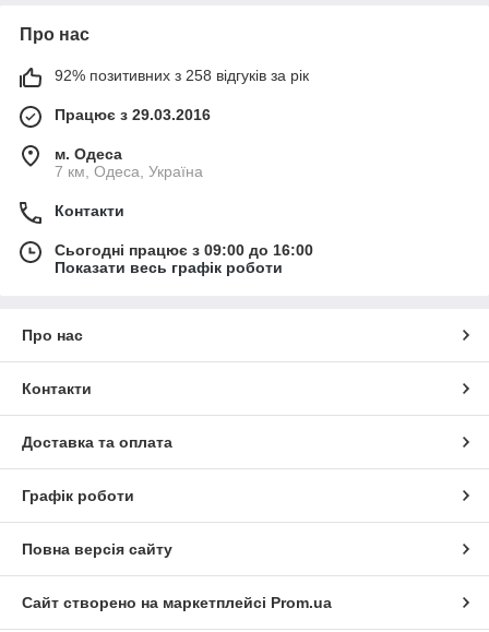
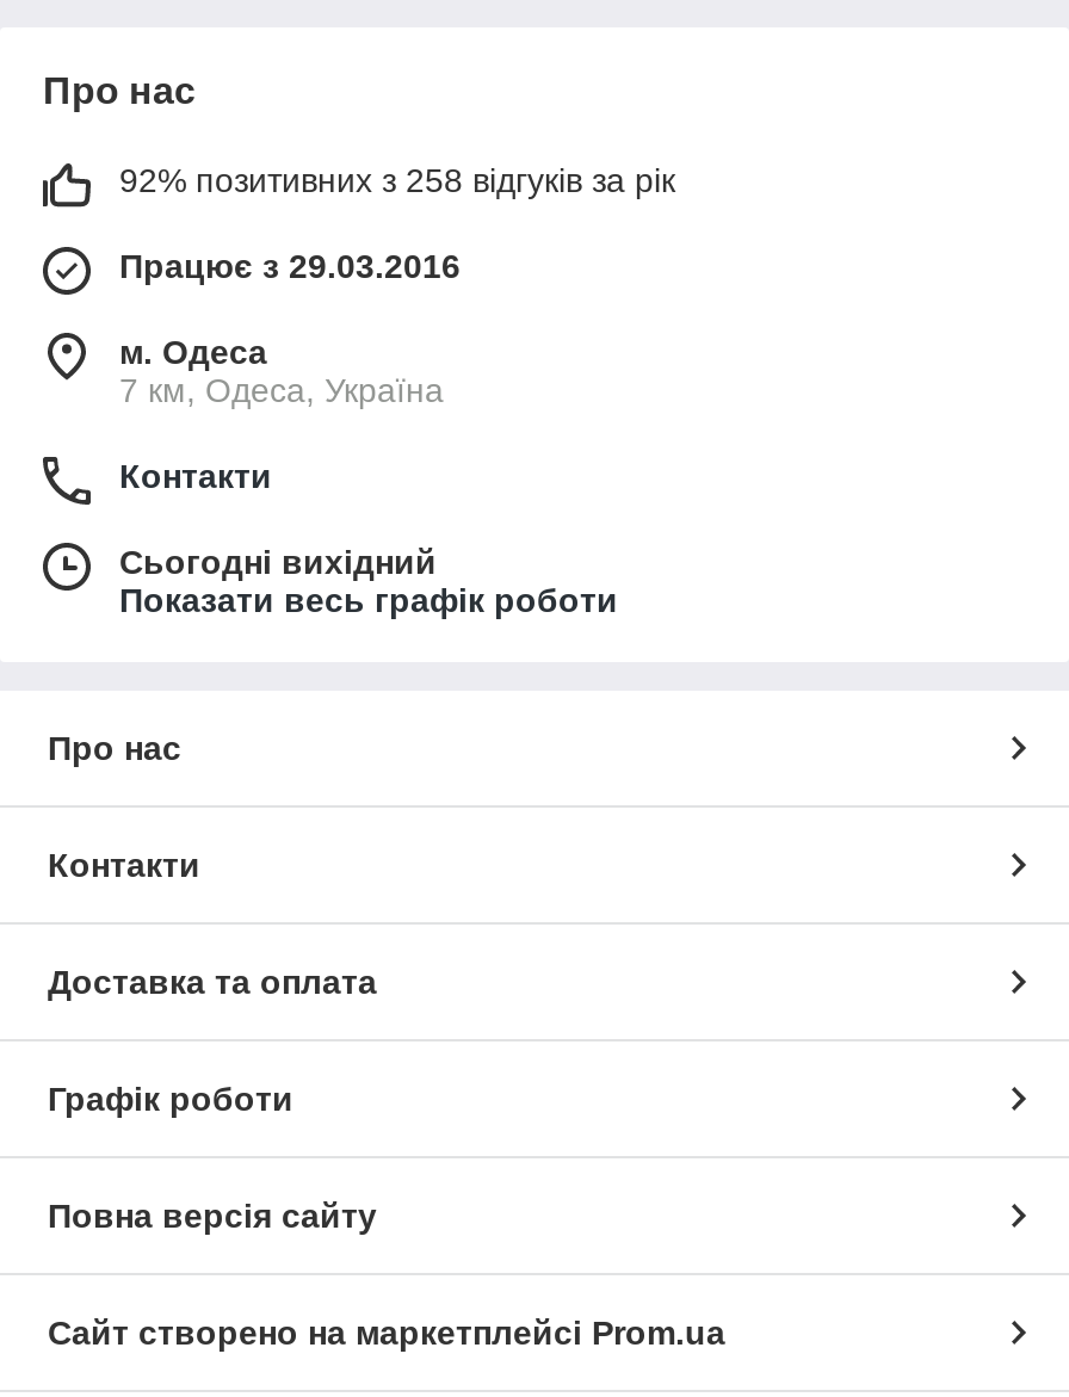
[55,241,313,259] Сьогодні працює з 09:00 до 16:00 -> [119,543,437,581] Сьогодні вихідний

